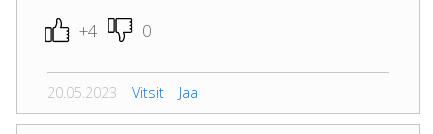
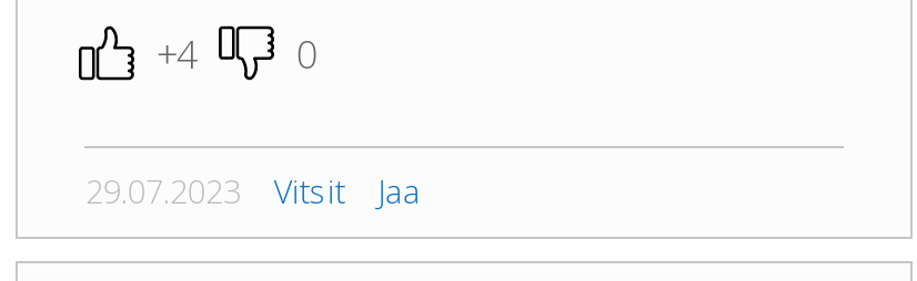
[47,83,198,102] 20.05.2023 Vitsit Jaa -> [85,169,421,212] 29.07.2023 Vitsit Jaa

